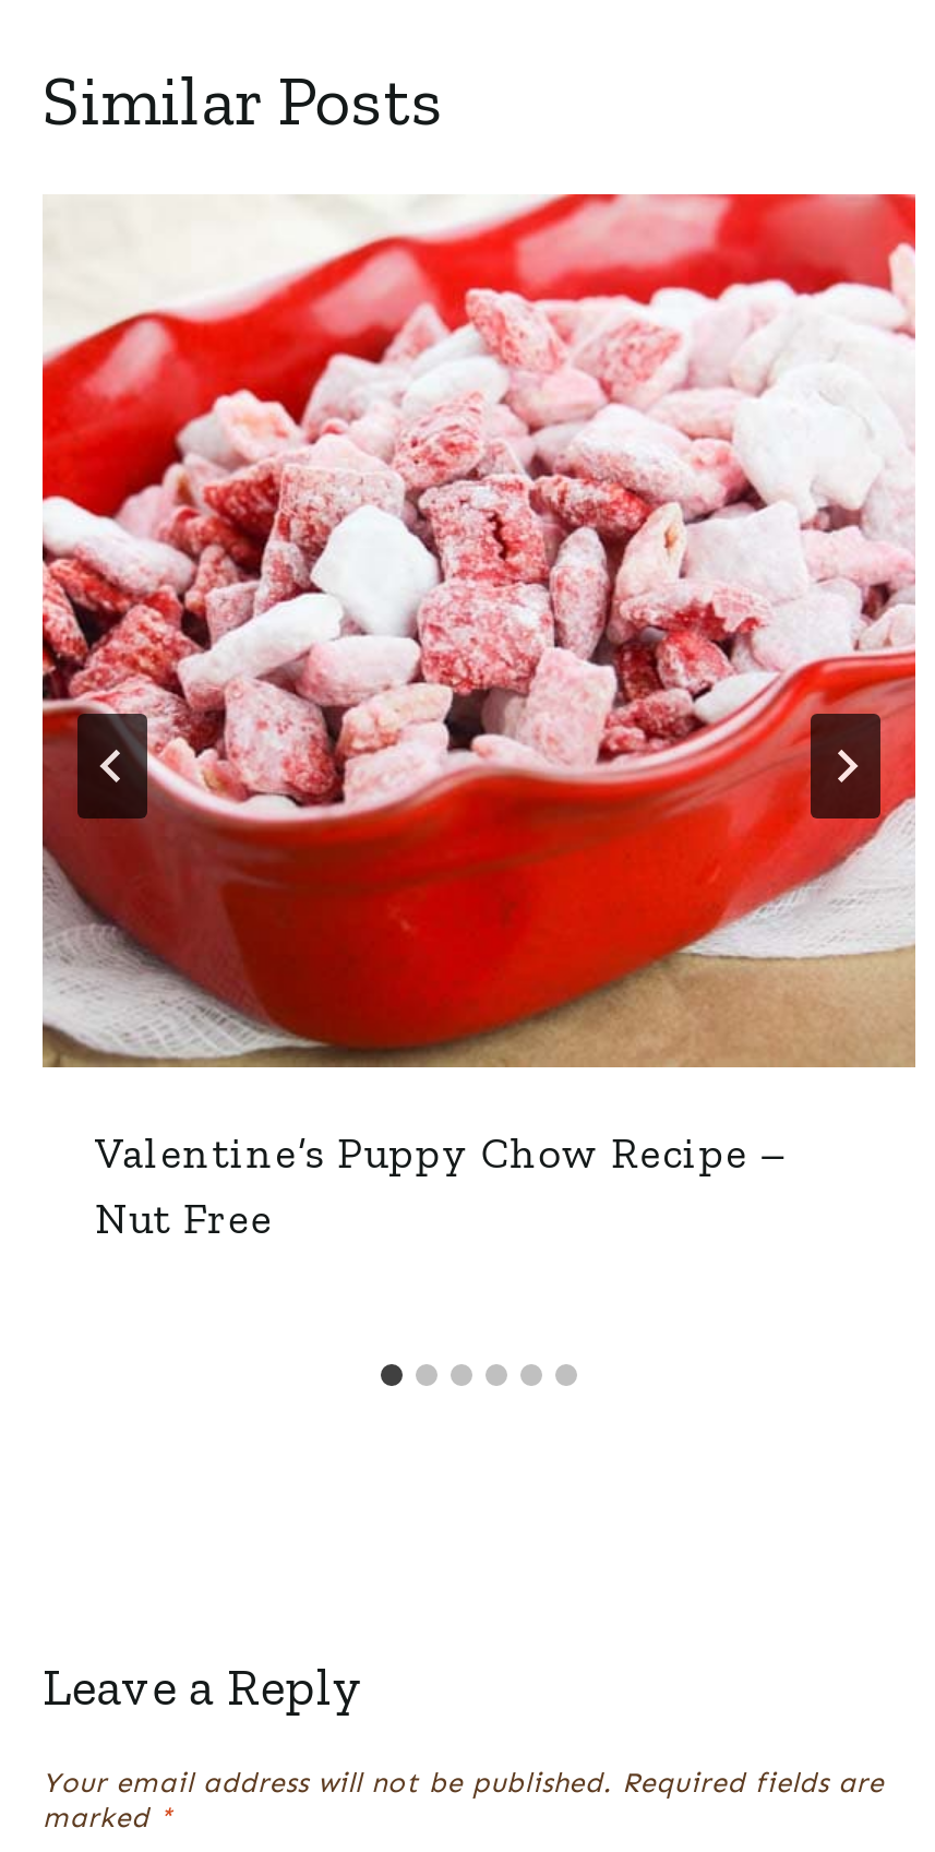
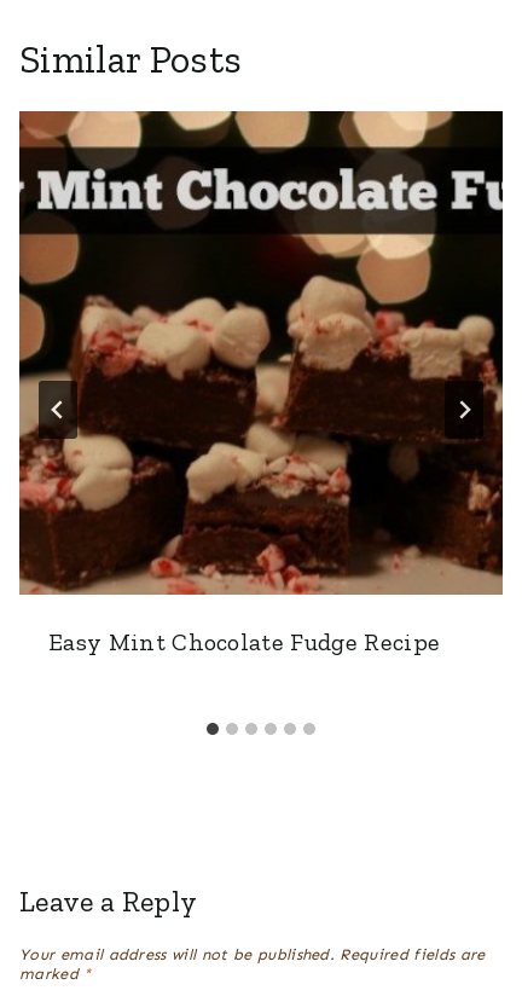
[40,192,918,1245] [image] | Valentine’s Puppy Chow Recipe – | Nut Free -> [18,110,504,657] [image] | Easy Mint Chocolate Fudge Recipe

